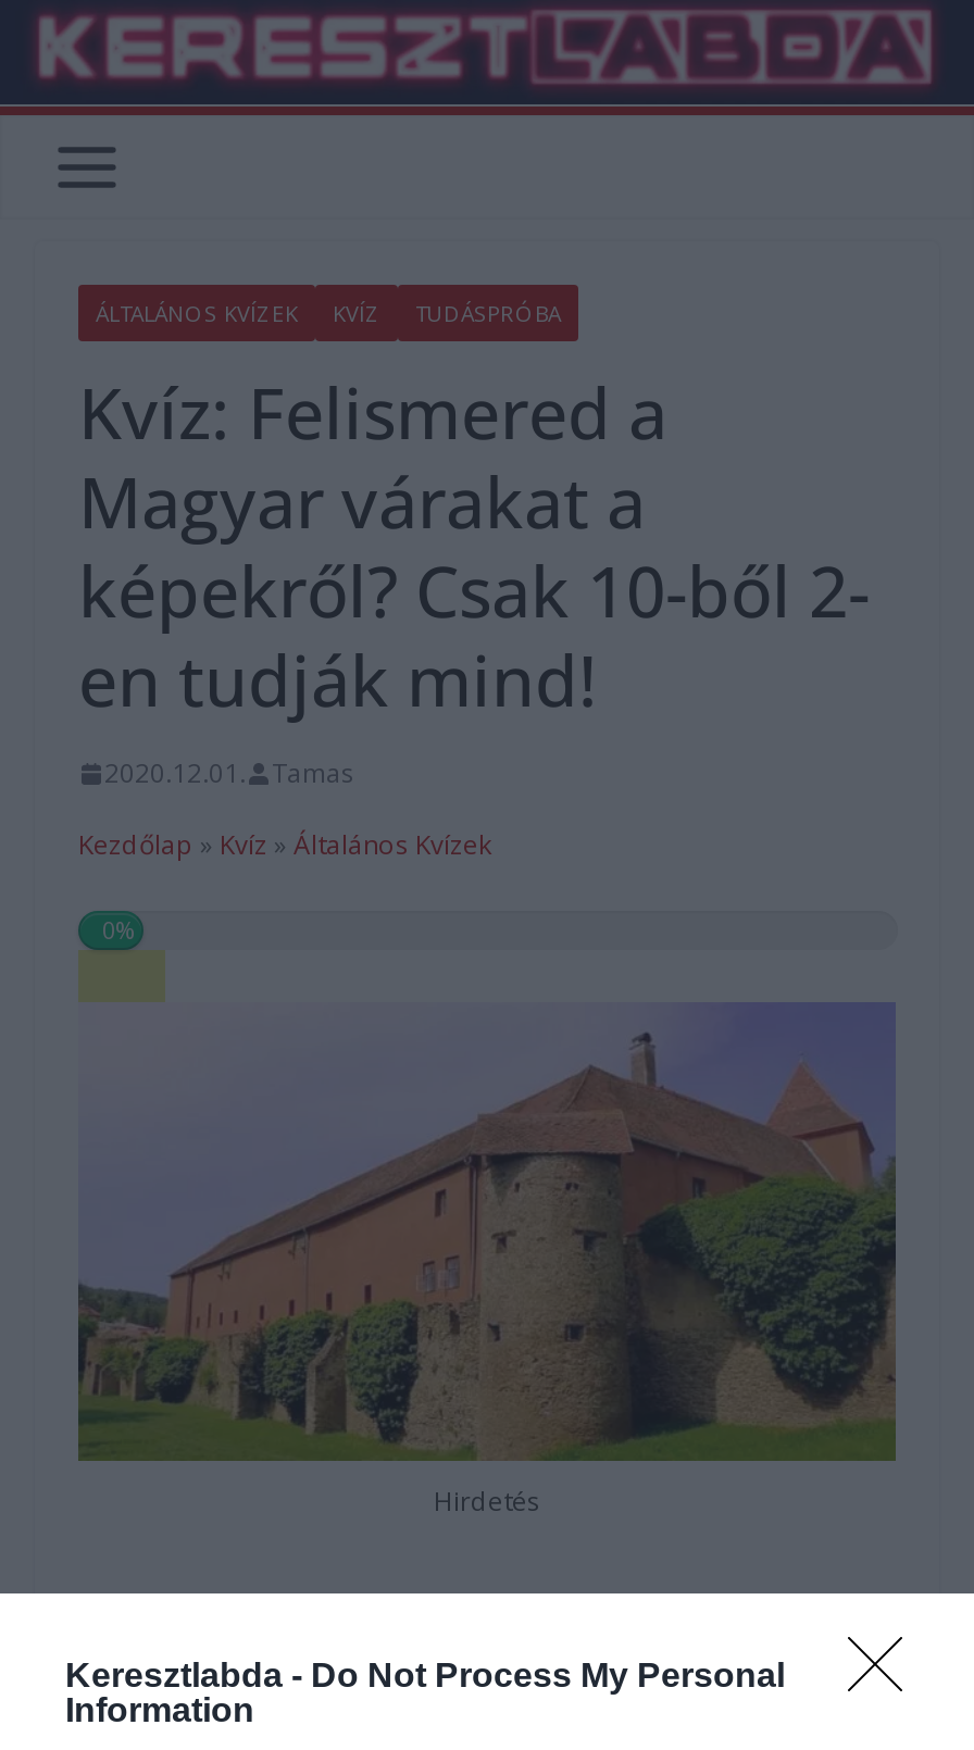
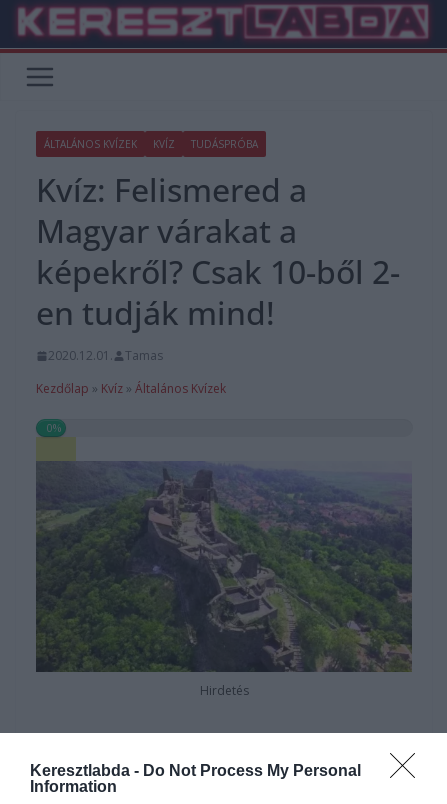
[80,1004,894,1459] [image] -> [36,462,411,671] [image]

